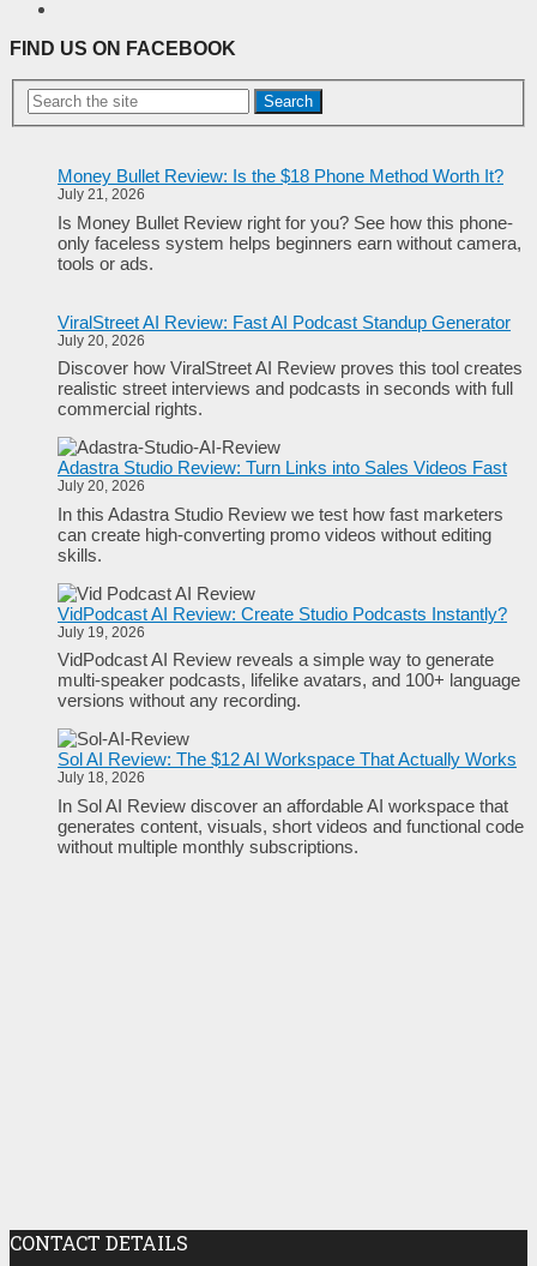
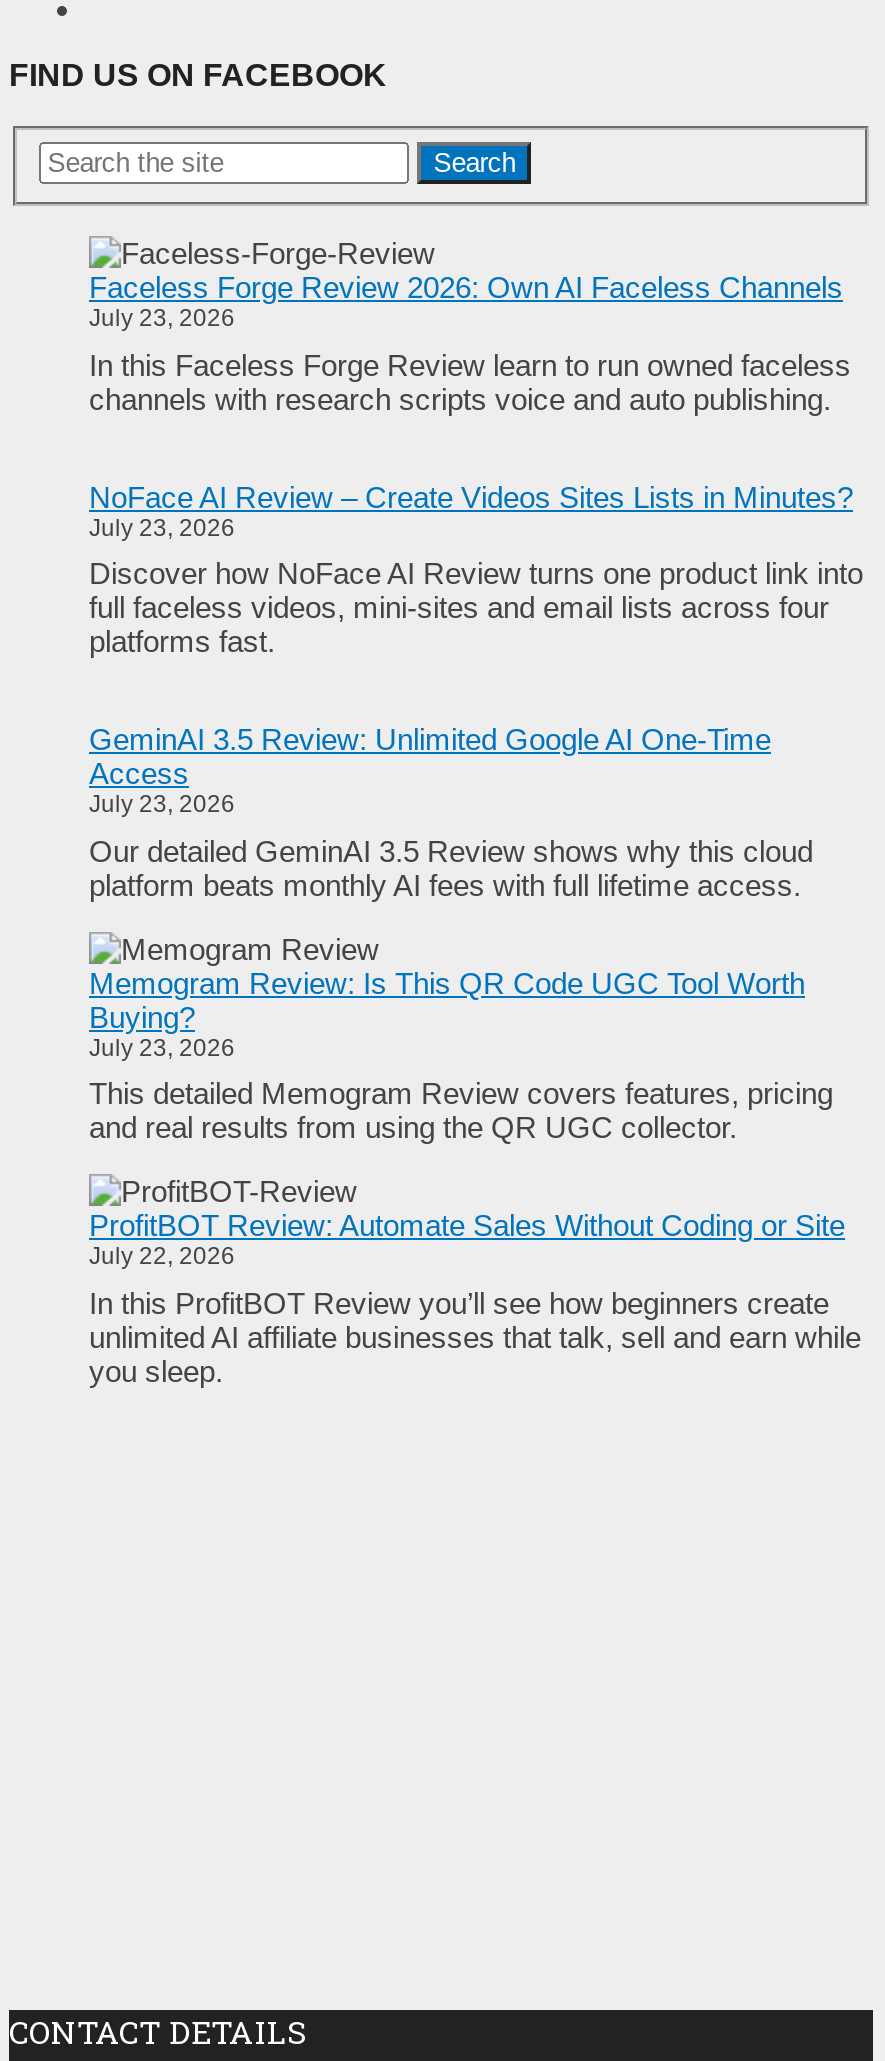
[58,166,521,273] Money Bullet Review: Is the $18 Phone Method Worth It? | July 21, 2026 | Is Money Bullet Review right for you? See how this phone- | only faceless system helps beginners earn without camera, | tools or ads. -> [89,270,851,415] Faceless Forge Review 2026: Own AI Faceless Channels | July 23, 2026 | In this Faceless Forge Review learn to run owned faceless | channels with research scripts voice and auto publishing.
[58,311,523,419] ViralStreet AI Review: Fast AI Podcast Standup Generator | July 20, 2026 | Discover how ViralStreet AI Review proves this tool creates | realistic street interviews and podcasts in seconds with full | commercial rights. -> [89,479,863,658] NoFace AI Review – Create Videos Sites Lists in Minutes? | July 23, 2026 | Discover how NoFace AI Review turns one product link into | full faceless videos, mini-sites and email lists across four | platforms fast.
[58,457,507,565] Adastra Studio Review: Turn Links into Sales Videos Fast | July 20, 2026 | In this Adastra Studio Review we test how fast marketers | can create high-converting promo videos without editing | skills. -> [89,722,813,901] GeminAI 3.5 Review: Unlimited Google AI One-Time | Access | July 23, 2026 | Our detailed GeminAI 3.5 Review shows why this cloud | platform beats monthly AI fees with full lifetime access.
[58,603,520,710] VidPodcast AI Review: Create Studio Podcasts Instantly? | July 19, 2026 | VidPodcast AI Review reveals a simple way to generate | multi-speaker podcasts, lifelike avatars, and 100+ language | versions without any recording. -> [89,965,833,1144] Memogram Review: Is This QR Code UGC Tool Worth | Buying? | July 23, 2026 | This detailed Memogram Review covers features, pricing | and real results from using the QR UGC collector.
[58,749,524,856] Sol AI Review: The $12 AI Workspace That Actually Works | July 18, 2026 | In Sol AI Review discover an affordable AI workspace that | generates content, visuals, short videos and functional code | without multiple monthly subscriptions. -> [89,1208,861,1387] ProfitBOT Review: Automate Sales Without Coding or Site | July 22, 2026 | In this ProfitBOT Review you’ll see how beginners create | unlimited AI affiliate businesses that talk, sell and earn while | you sleep.

